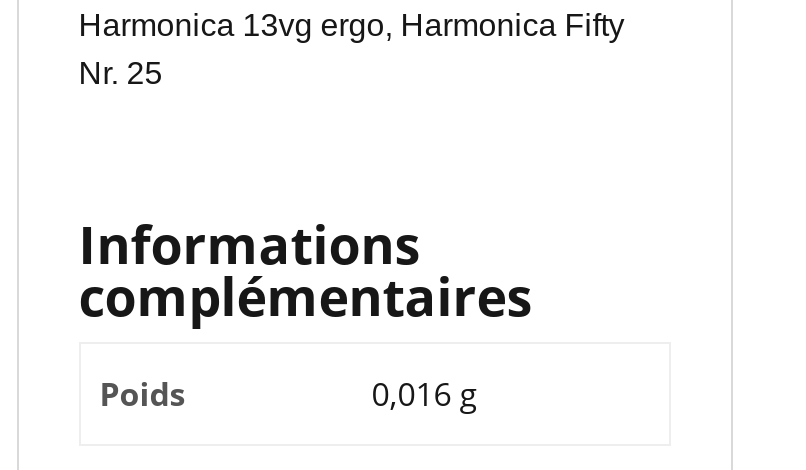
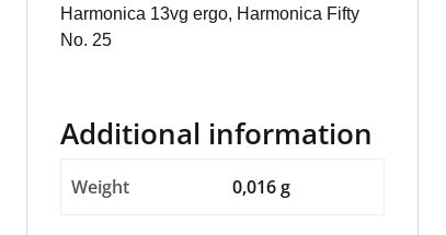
[79,56,163,90] Nr. 25 -> [60,31,112,49] No. 25
[79,208,533,332] Informations | complémentaires -> [60,114,372,153] Additional information
[99,372,185,416] Poids -> [71,175,130,199] Weight

